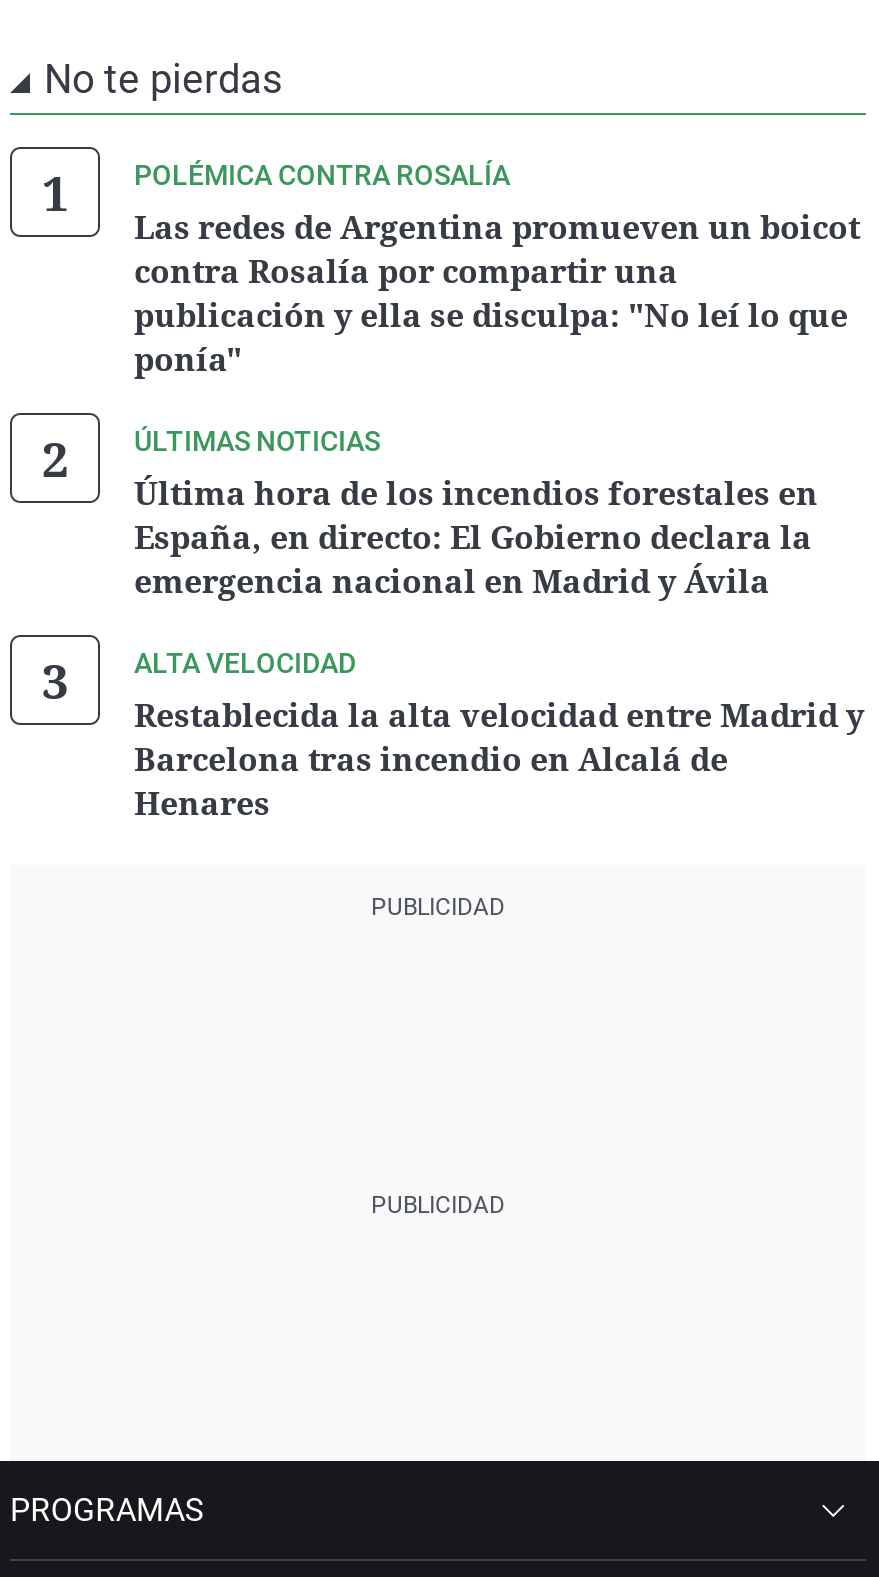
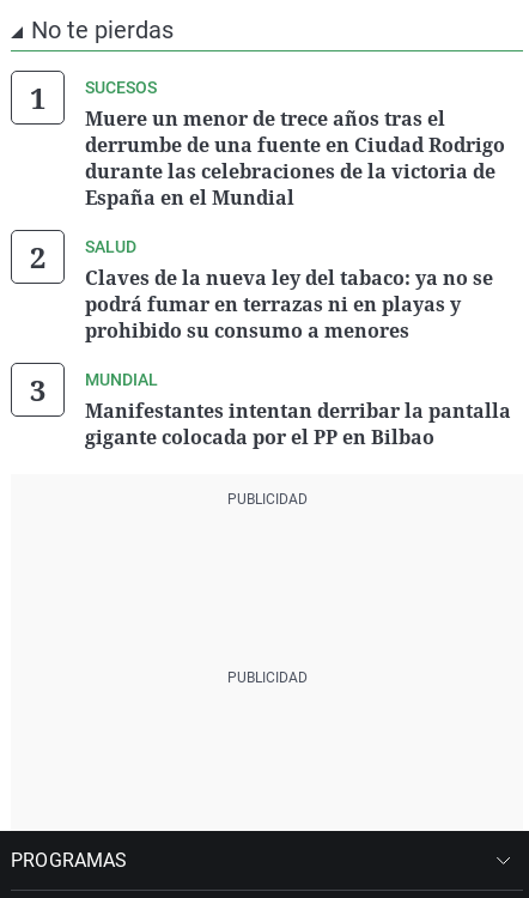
[134,159,860,381] POLÉMICA CONTRA ROSALÍA | Las redes de Argentina promueven un boicot | contra Rosalía por compartir una | publicación y ella se disculpa: "No leí lo que | ponía" -> [85,78,505,211] SUCESOS | Muere un menor de trece años tras el | derrumbe de una fuente en Ciudad Rodrigo | durante las celebraciones de la victoria de | España en el Mundial
[134,425,818,603] ÚLTIMAS NOTICIAS | Última hora de los incendios forestales en | España, en directo: El Gobierno declara la | emergencia nacional en Madrid y Ávila -> [85,237,493,344] SALUD | Claves de la nueva ley del tabaco: ya no se | podrá fumar en terrazas ni en playas y | prohibido su consumo a menores
[134,647,864,825] ALTA VELOCIDAD | Restablecida la alta velocidad entre Madrid y | Barcelona tras incendio en Alcalá de | Henares -> [85,370,511,450] MUNDIAL | Manifestantes intentan derribar la pantalla | gigante colocada por el PP en Bilbao

